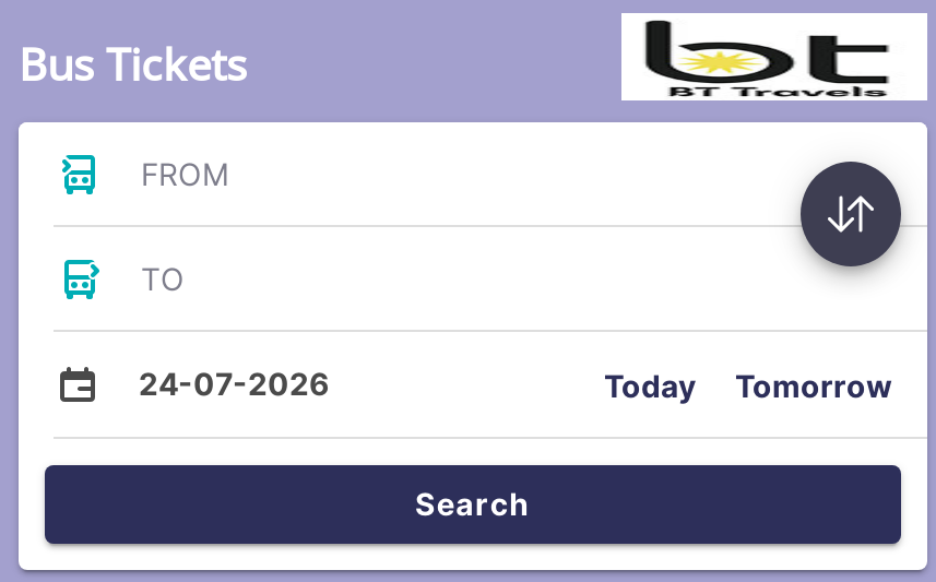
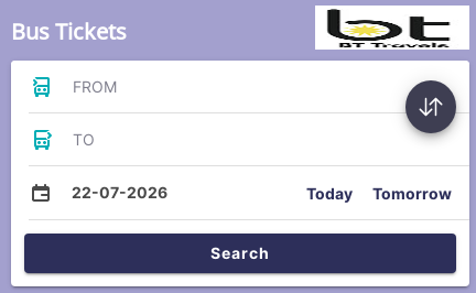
[139,365,329,402] 24-07-2026 -> [72,183,167,202] 22-07-2026

